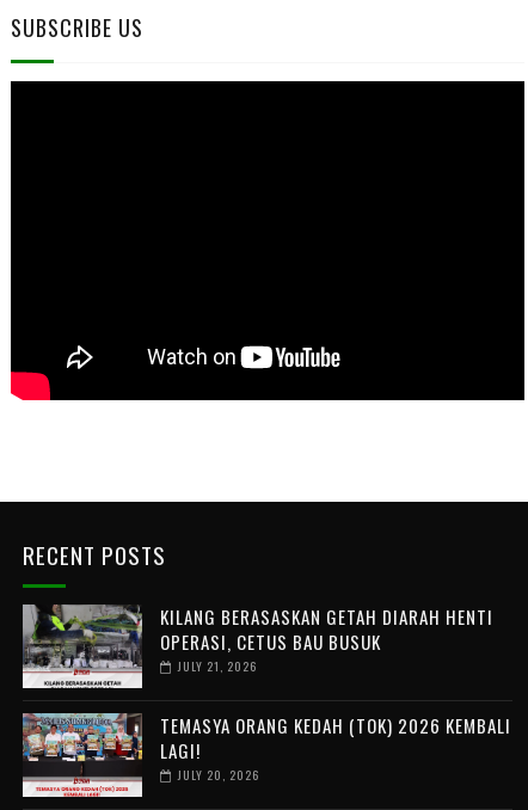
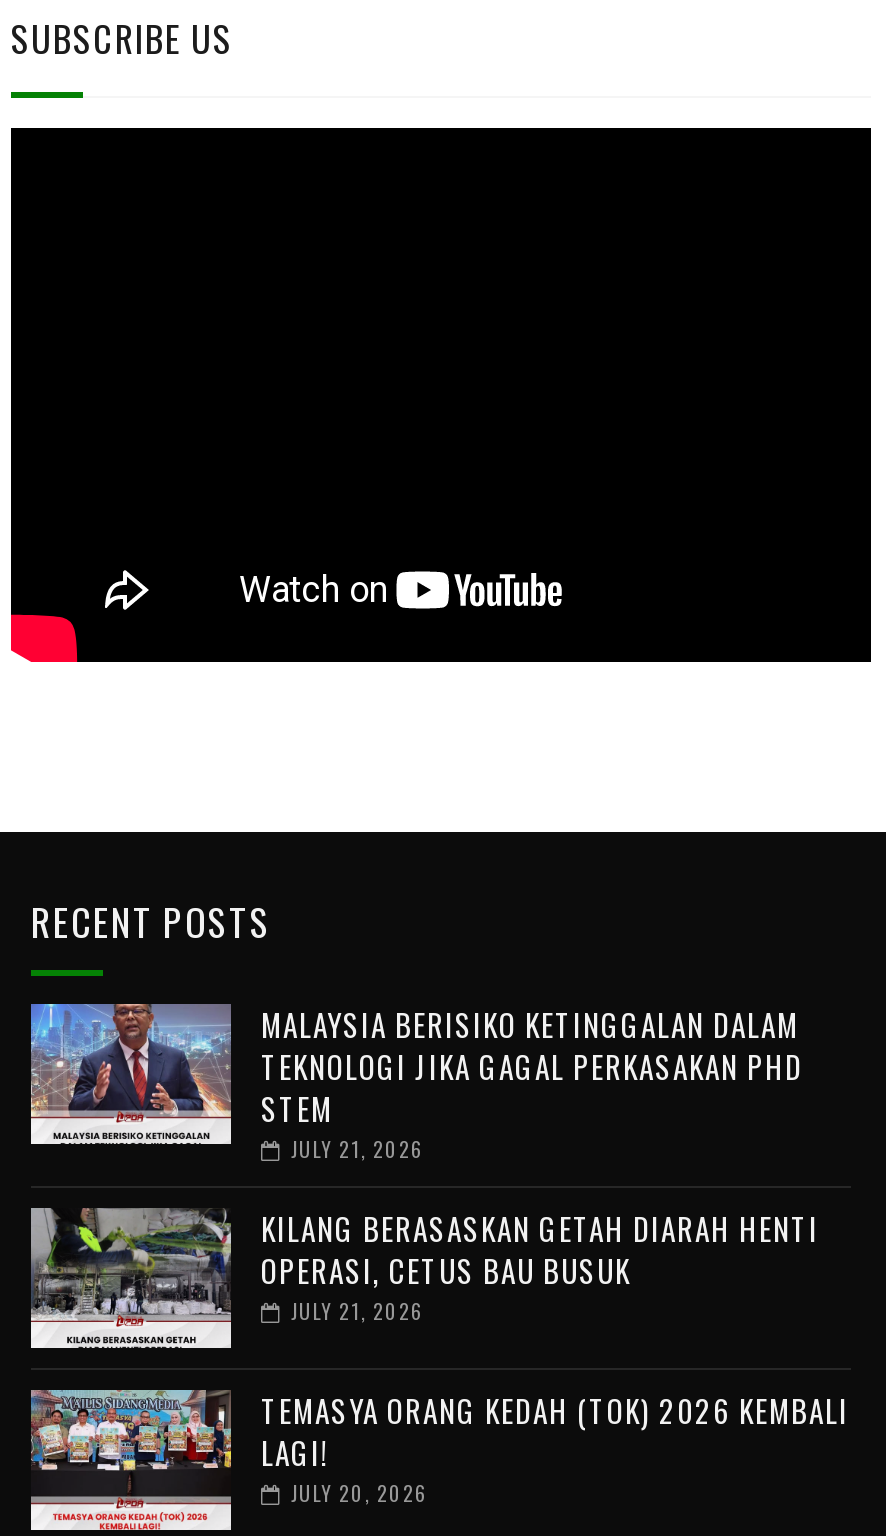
none -> [31,1002,803,1164] [image] | MALAYSIA BERISIKO KETINGGALAN DALAM | TEKNOLOGI JIKA GAGAL PERKASAKAN PHD | STEM | JULY 21, 2026

